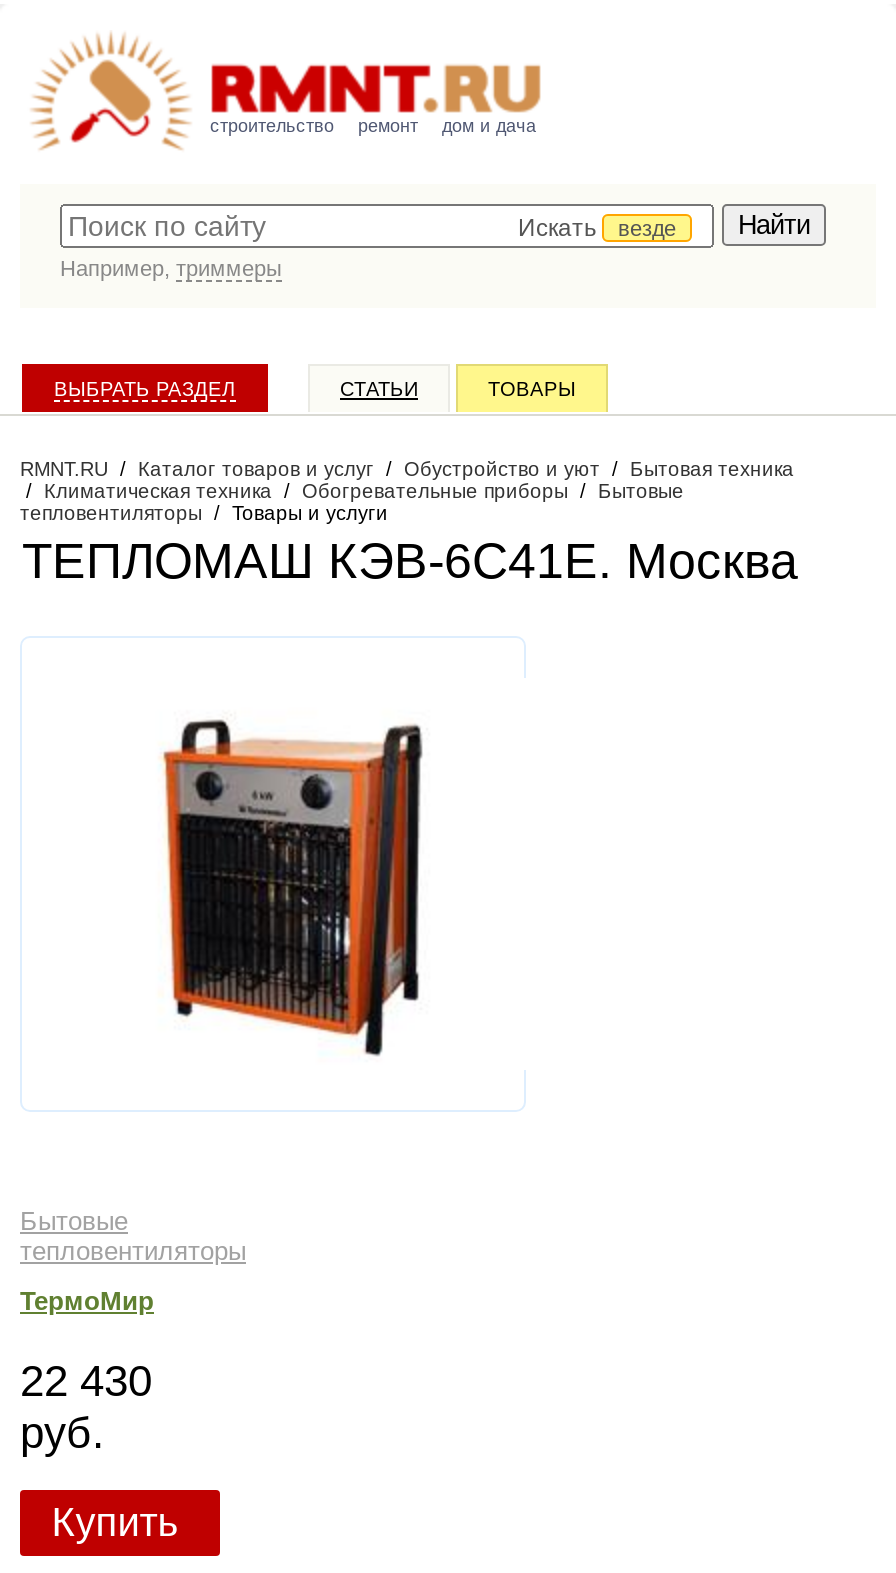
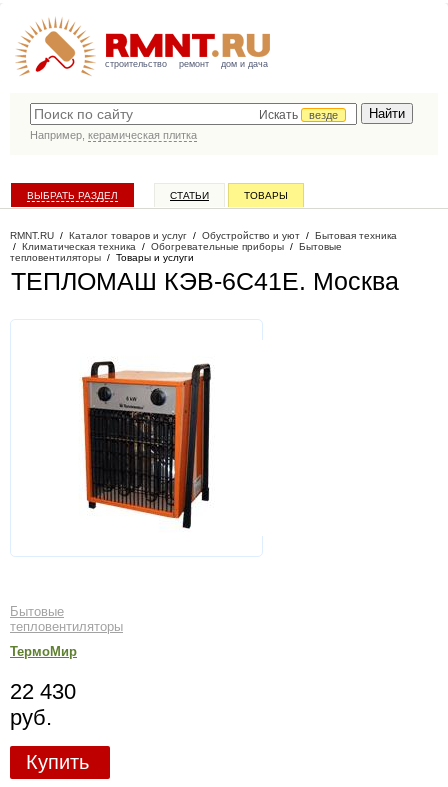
[60,256,282,280] Например, триммеры -> [30,129,197,141] Например, керамическая плитка

